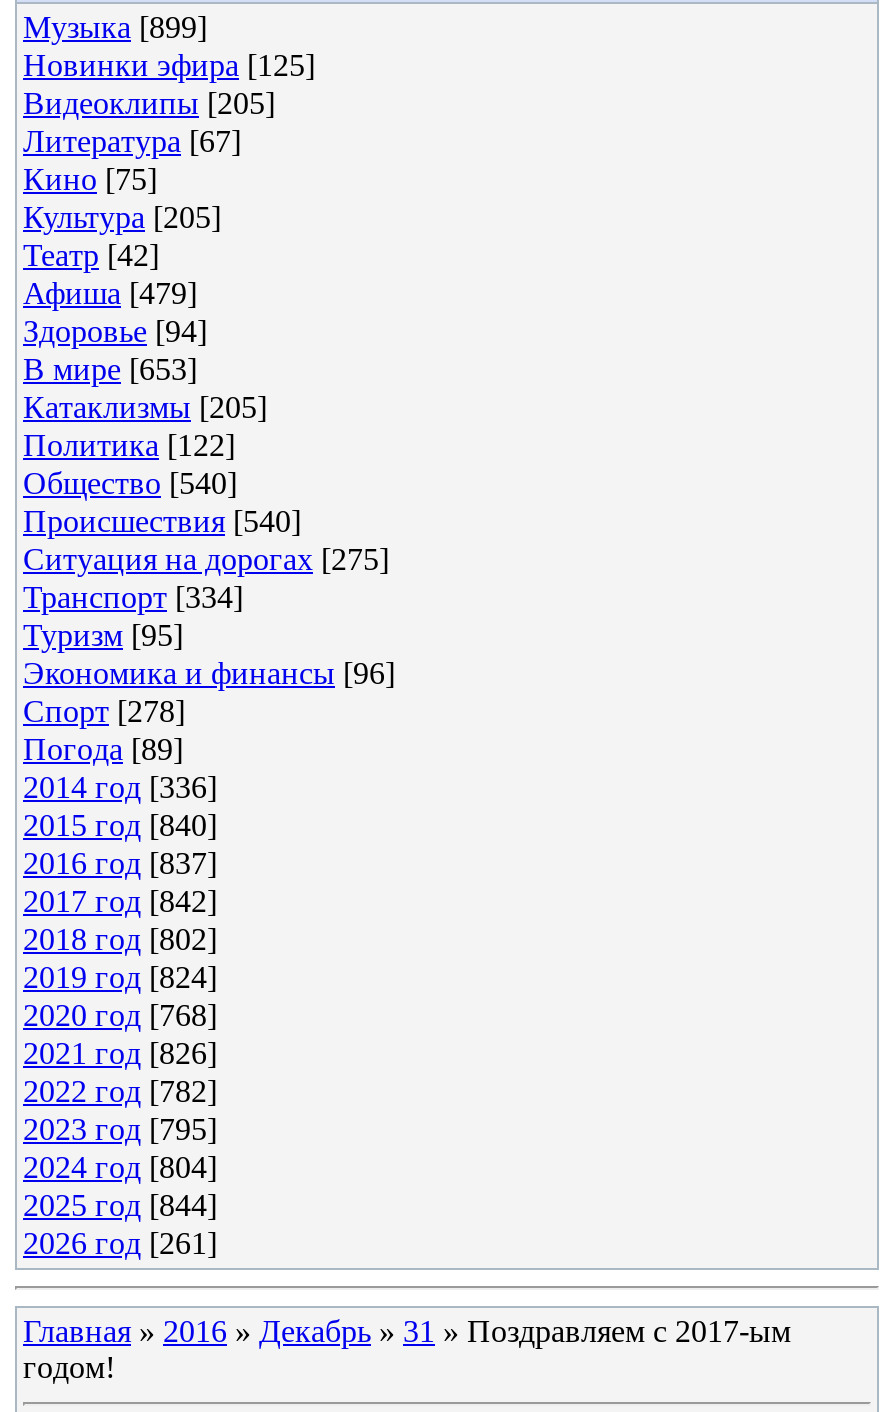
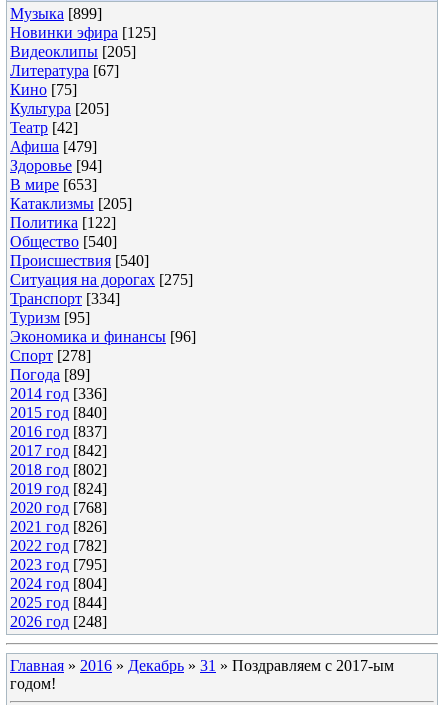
[23,1226,217,1260] 2026 год [261] -> [10,613,107,630] 2026 год [248]

